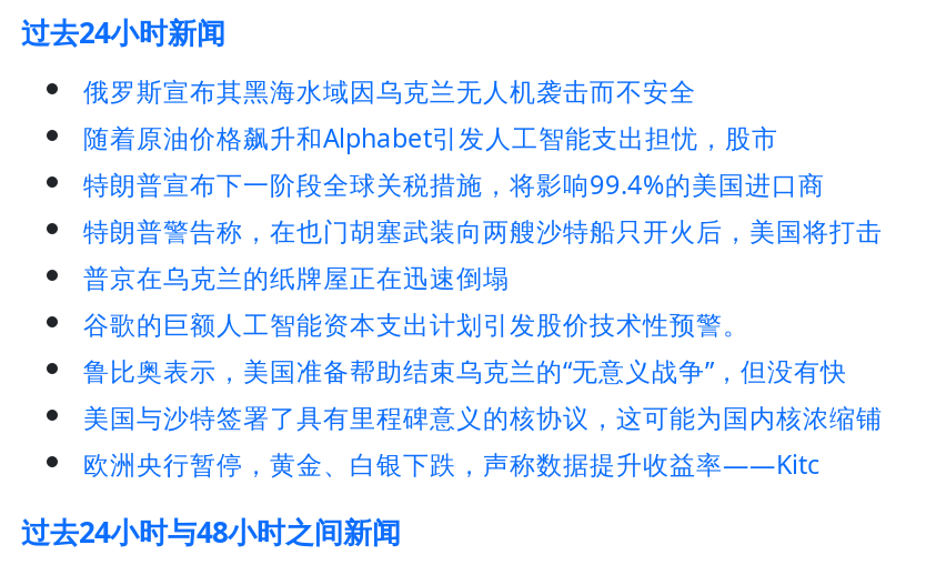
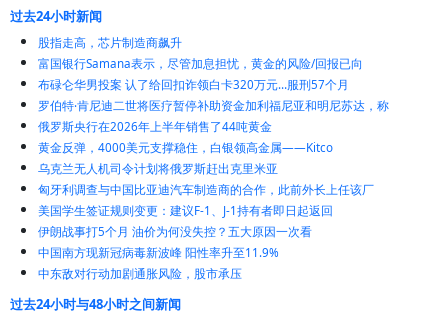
[83,73,883,479] 俄罗斯宣布其黑海水域因乌克兰无人机袭击而不安全 | 随着原油价格飙升和Alphabet引发人工智能支出担忧，股市 | 特朗普宣布下一阶段全球关税措施，将影响99.4%的美国进口商 | 特朗普警告称，在也门胡塞武装向两艘沙特船只开火后，美国将打击 | 普京在乌克兰的纸牌屋正在迅速倒塌 | 谷歌的巨额人工智能资本支出计划引发股价技术性预警。 | 鲁比奥表示，美国准备帮助结束乌克兰的“无意义战争”，但没有快 | 美国与沙特签署了具有里程碑意义的核协议，这可能为国内核浓缩铺 | 欧洲央行暂停，黄金、白银下跌，声称数据提升收益率——Kitc -> [37,35,388,281] 股指走高，芯片制造商飙升 | 富国银行Samana表示，尽管加息担忧，黄金的风险/回报已向 | 布碌仑华男投案 认了给回扣诈领白卡320万元…服刑57个月 | 罗伯特·肯尼迪二世将医疗暂停补助资金加利福尼亚和明尼苏达，称 | 俄罗斯央行在2026年上半年销售了44吨黄金 | 黄金反弹，4000美元支撑稳住，白银领高金属——Kitco | 乌克兰无人机司令计划将俄罗斯赶出克里米亚 | 匈牙利调查与中国比亚迪汽车制造商的合作，此前外长上任该厂 | 美国学生签证规则变更：建议F-1、J-1持有者即日起返回 | 伊朗战事打5个月 油价为何没失控？五大原因一次看 | 中国南方现新冠病毒新波峰 阳性率升至11.9% | 中东敌对行动加剧通胀风险，股市承压

